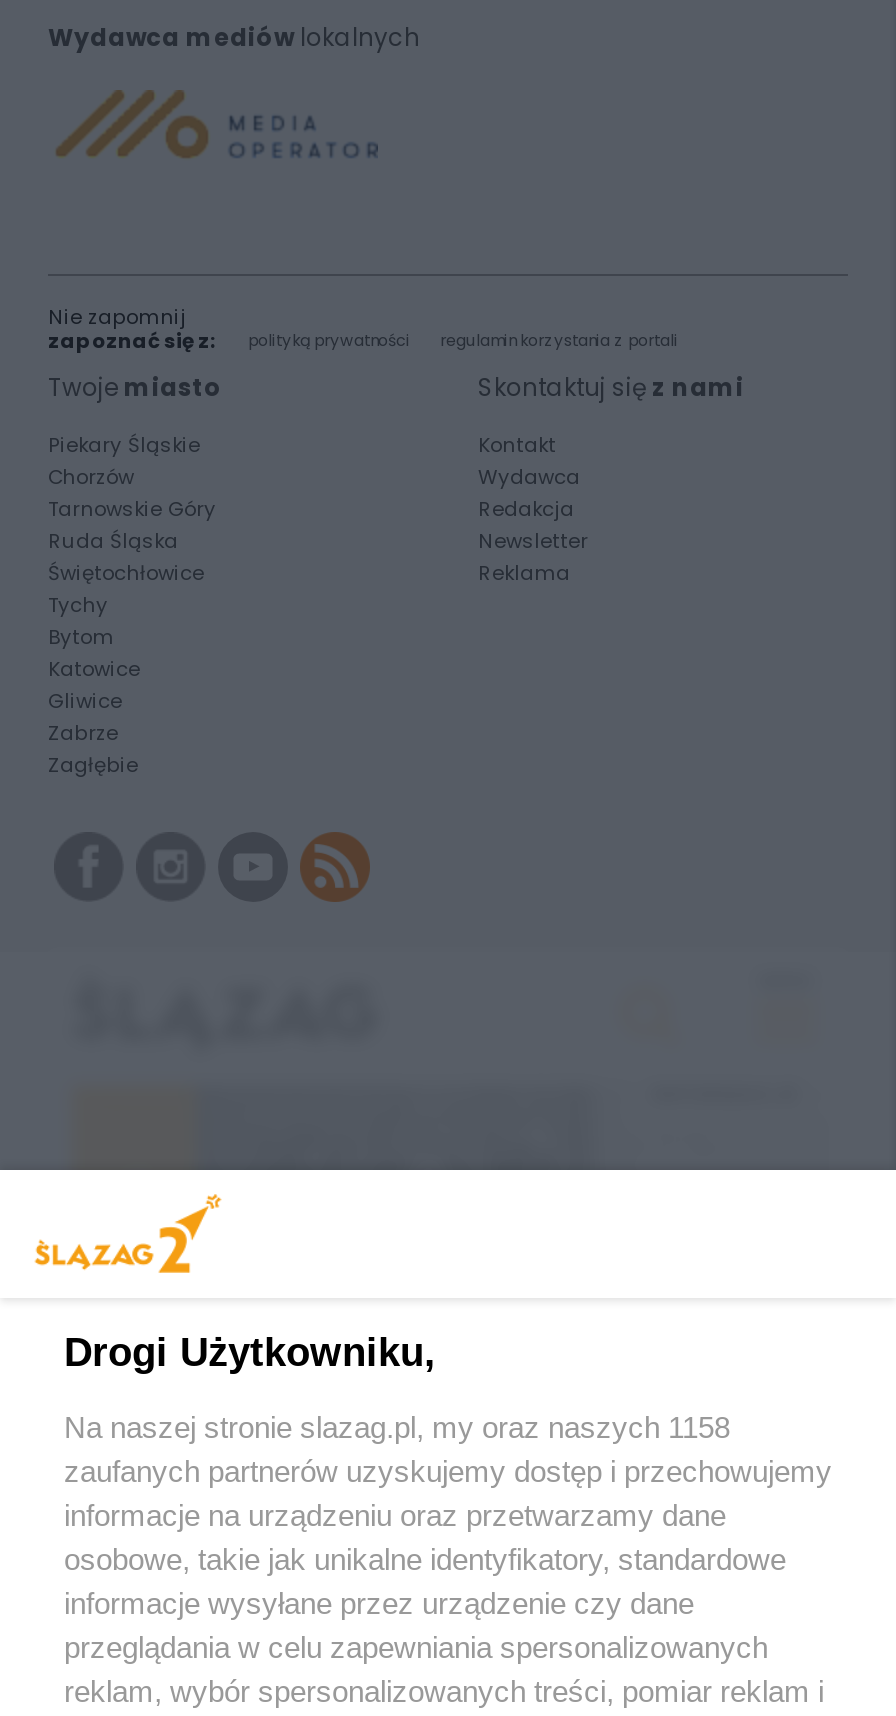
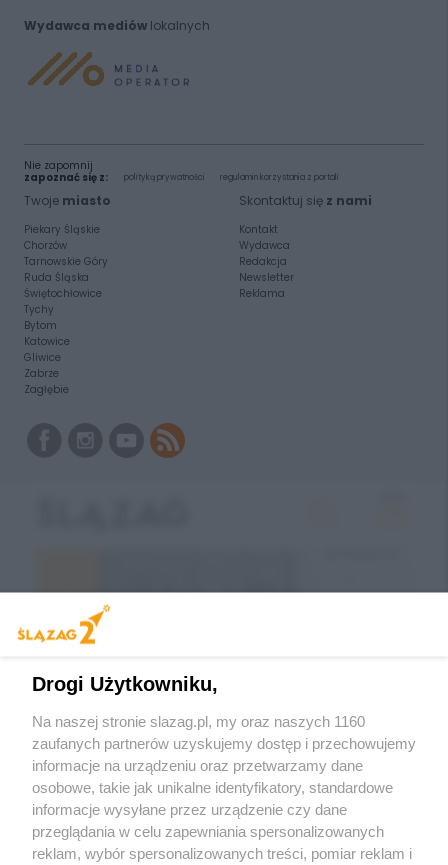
[64,1410,730,1444] Na naszej stronie slazag.pl, my oraz naszych 1158 -> [32,712,365,729] Na naszej stronie slazag.pl, my oraz naszych 1160

